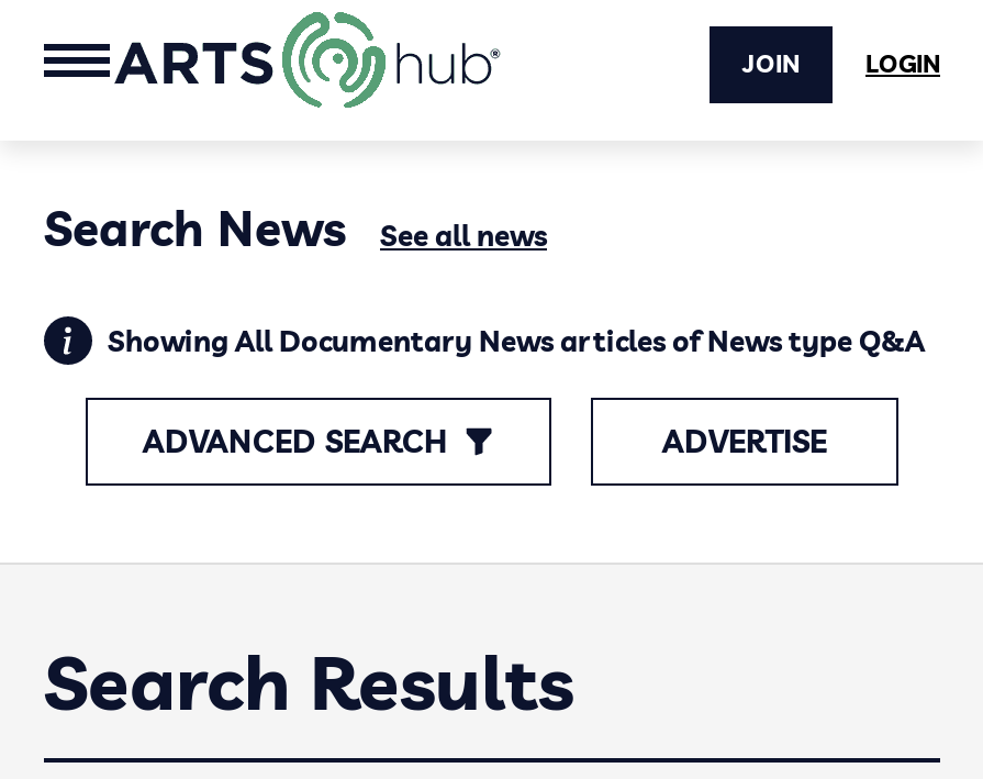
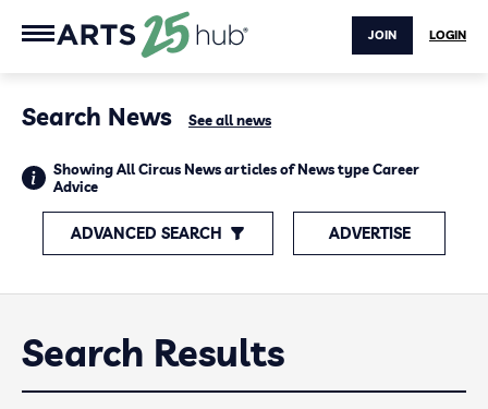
[279,11,387,110] [image] -> [139,10,191,59] [image]
[108,323,925,358] Showing All Documentary News articles of News type Q&A -> [53,160,419,195] Showing All Circus News articles of News type Career | Advice

